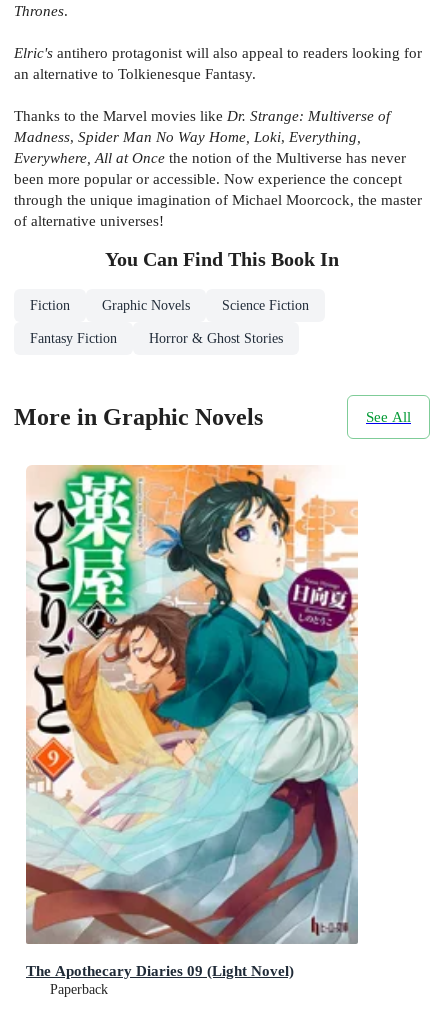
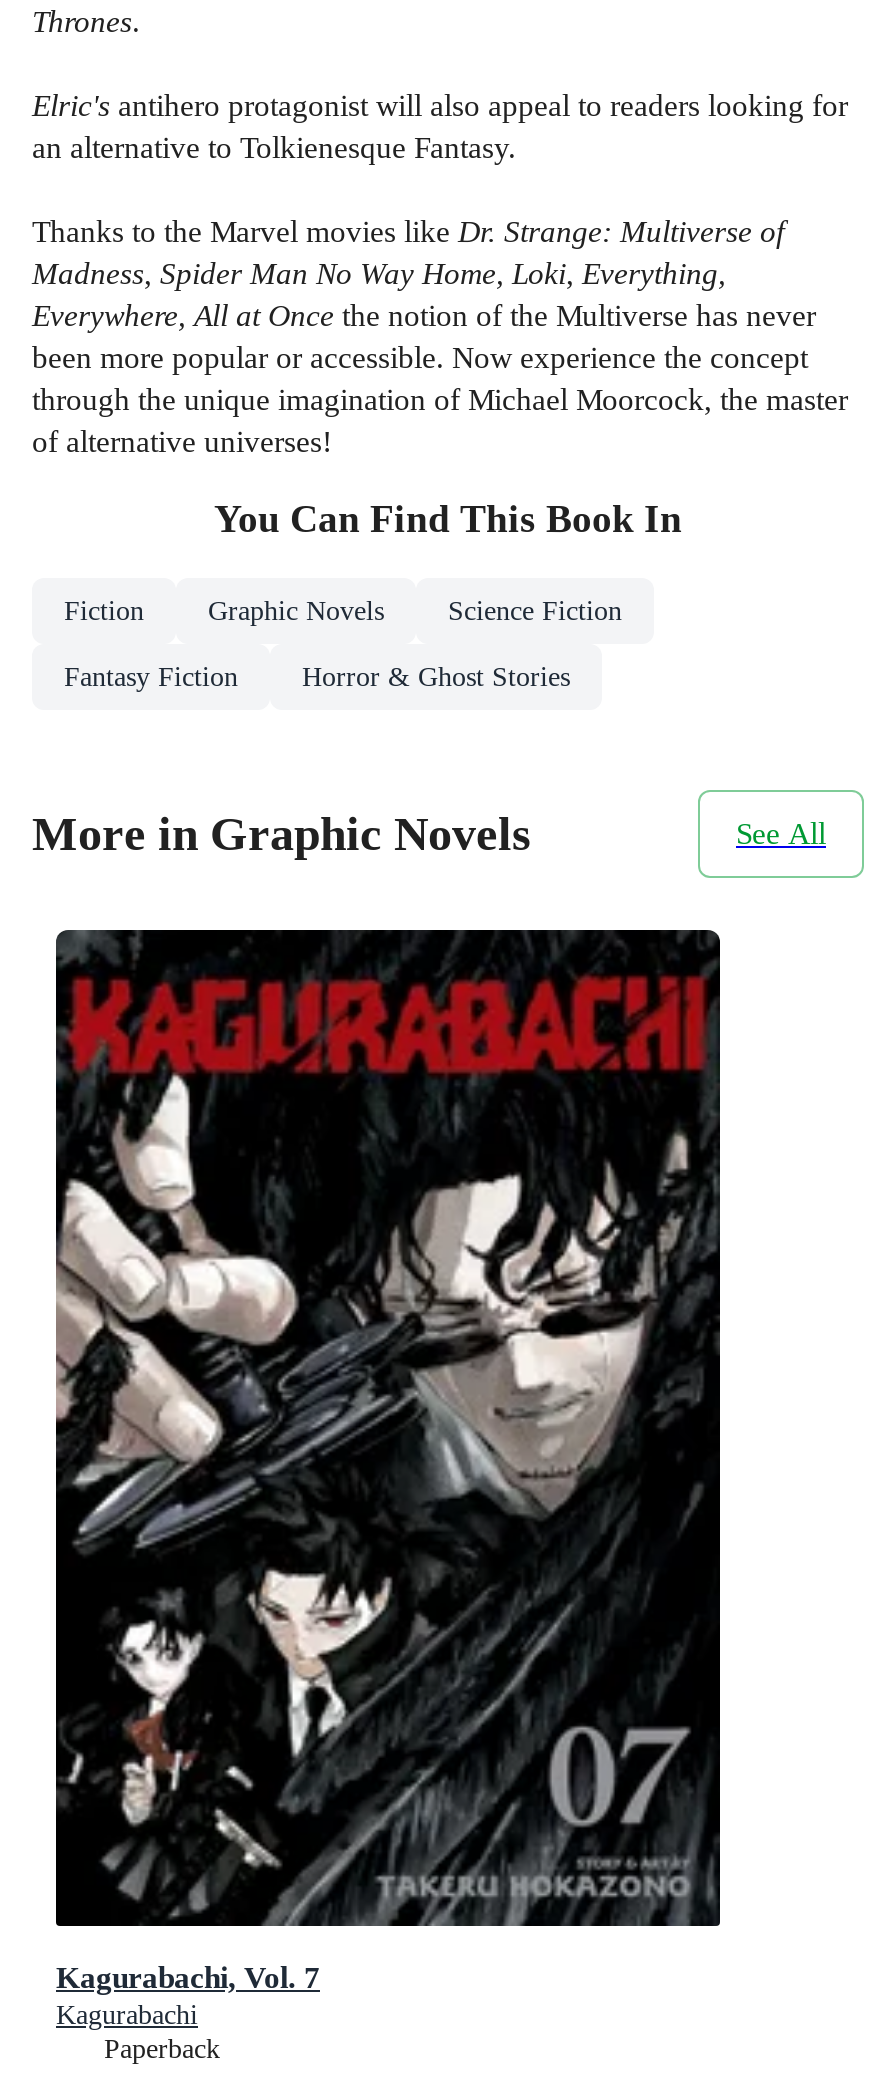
[25,464,359,979] [image] | The Apothecary Diaries 09 (Light Novel) -> [54,928,722,2030] [image] | Kagurabachi, Vol. 7 | Kagurabachi

